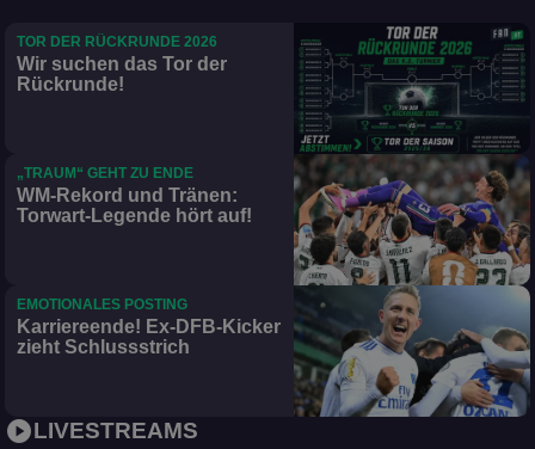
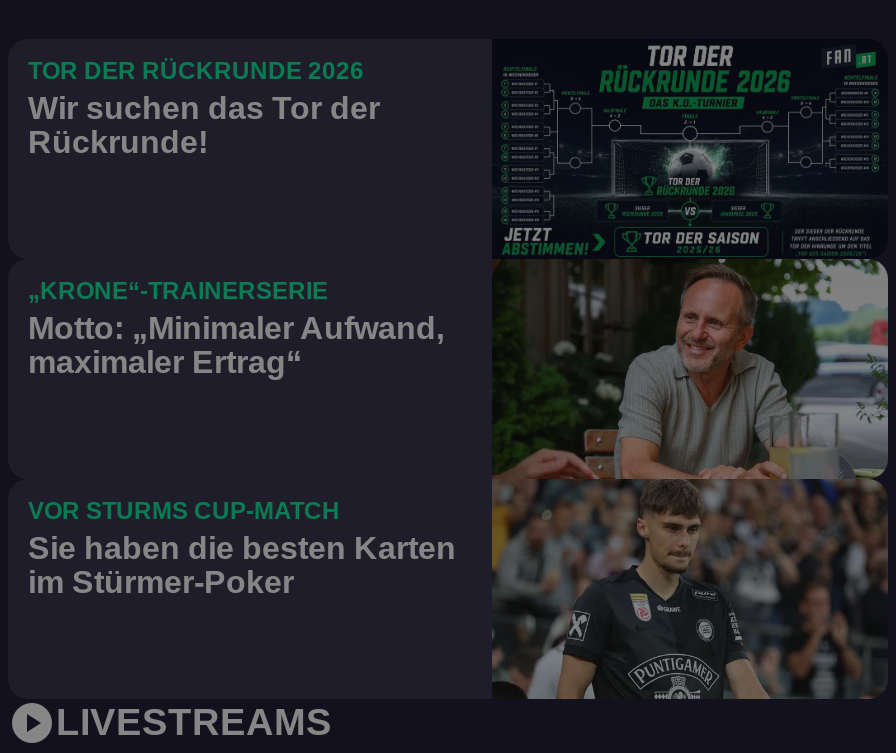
[17,153,531,418] [image] | EMOTIONALES POSTING | Karriereende! Ex-DFB-Kicker | zieht Schlussstrich -> [28,257,890,701] [image] | VOR STURMS CUP-MATCH | Sie haben die besten Karten | im Stürmer-Poker
[17,165,252,226] „TRAUM“ GEHT ZU ENDE | WM-Rekord und Tränen: | Torwart-Legende hört auf! -> [28,277,444,379] „KRONE“-TRAINERSERIE | Motto: „Minimaler Aufwand, | maximaler Ertrag“

